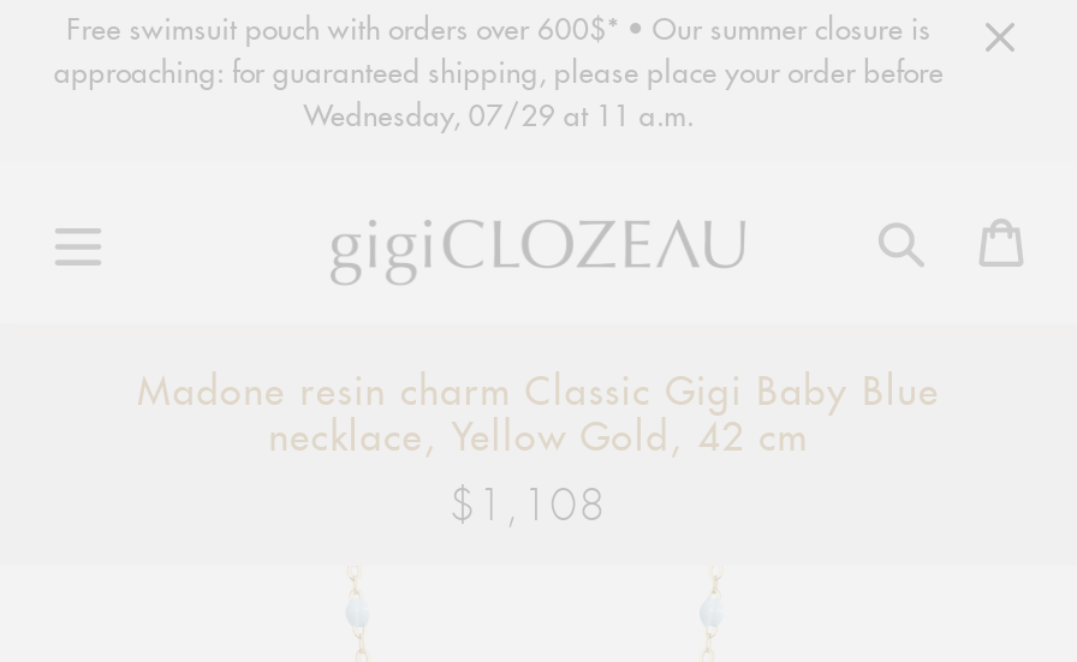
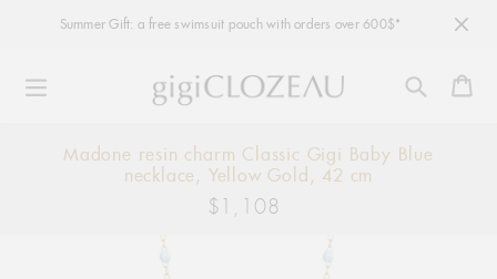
[54,11,944,133] Free swimsuit pouch with orders over 600$* • Our summer closure is | approaching: for guaranteed shipping, please place your order before | Wednesday, 07/29 at 11 a.m. -> [60,15,401,32] Summer Gift: a free swimsuit pouch with orders over 600$*

